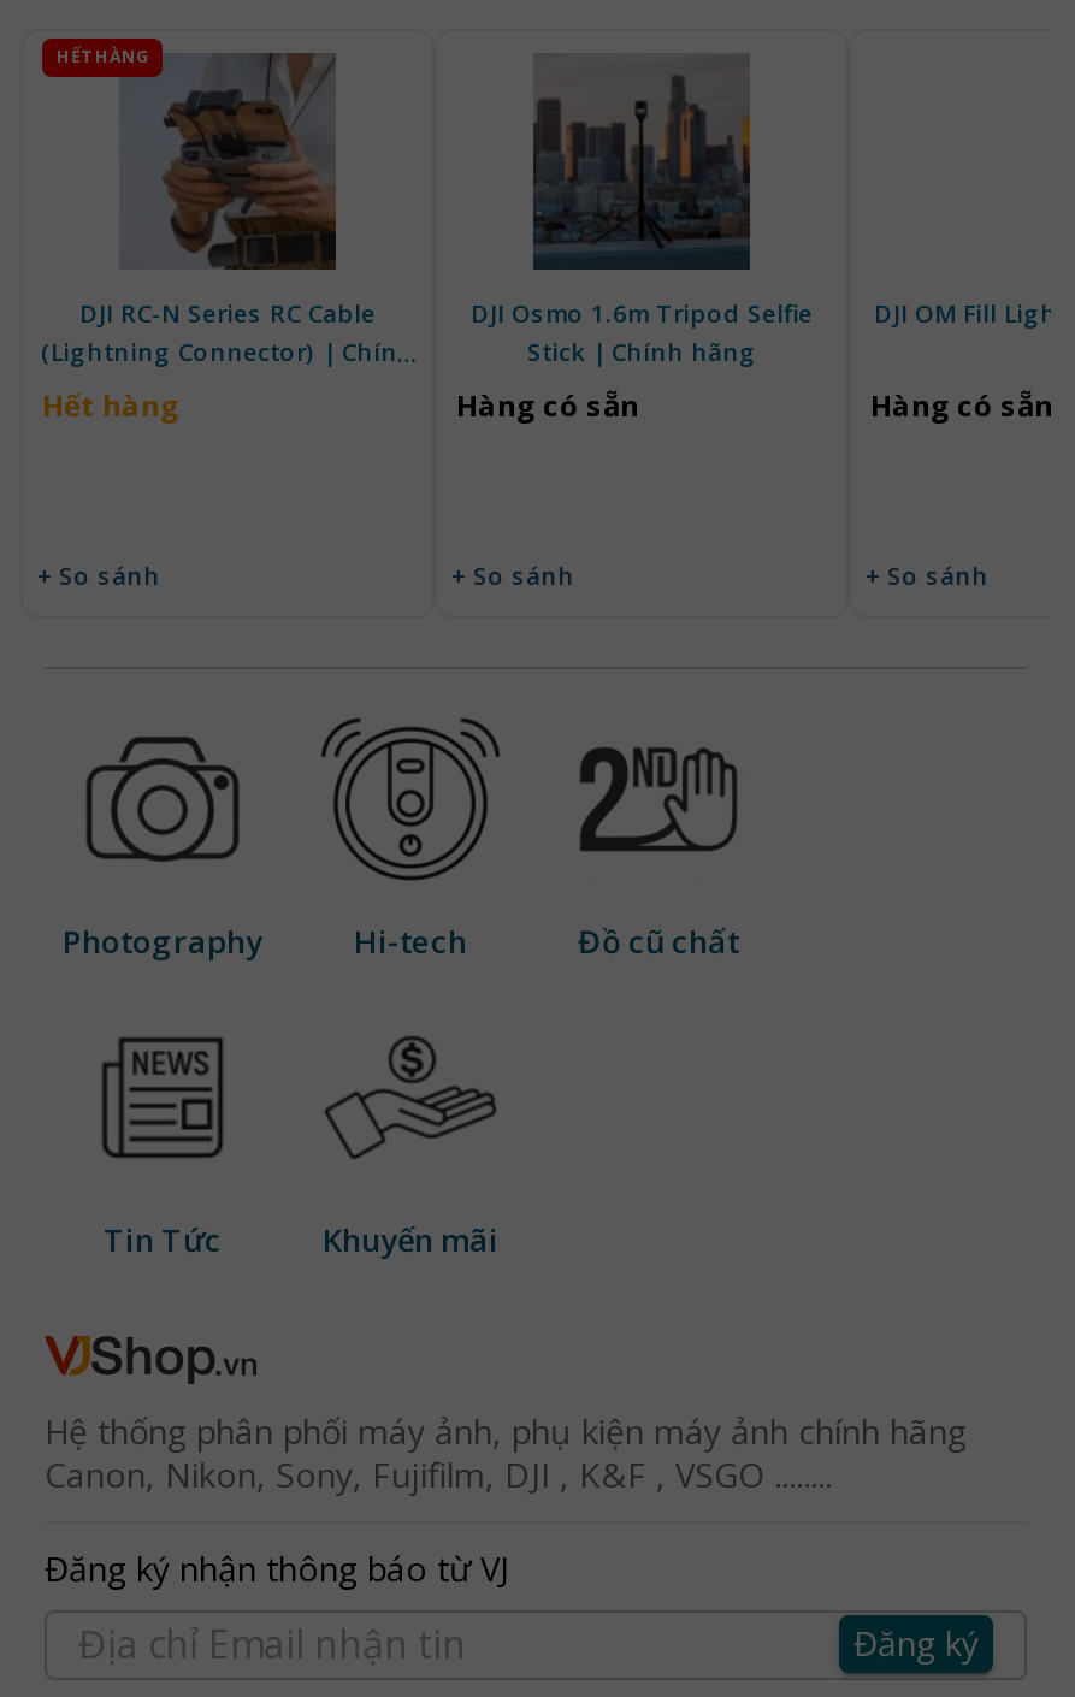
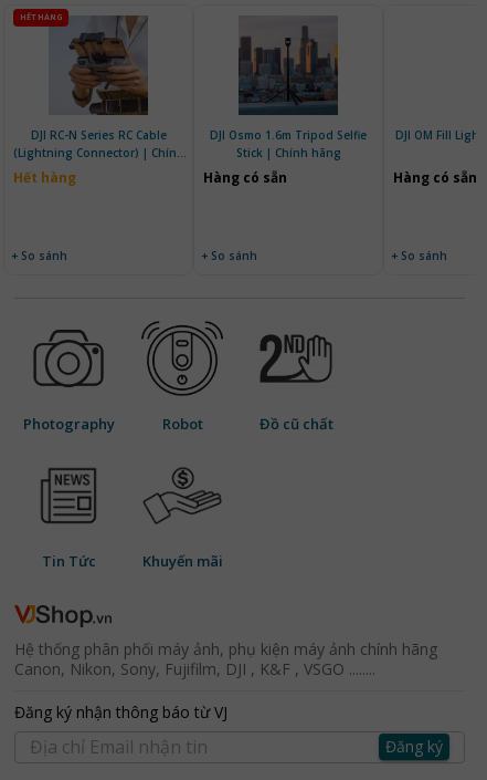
[354,919,467,962] Hi-tech -> [162,413,203,433] Robot

